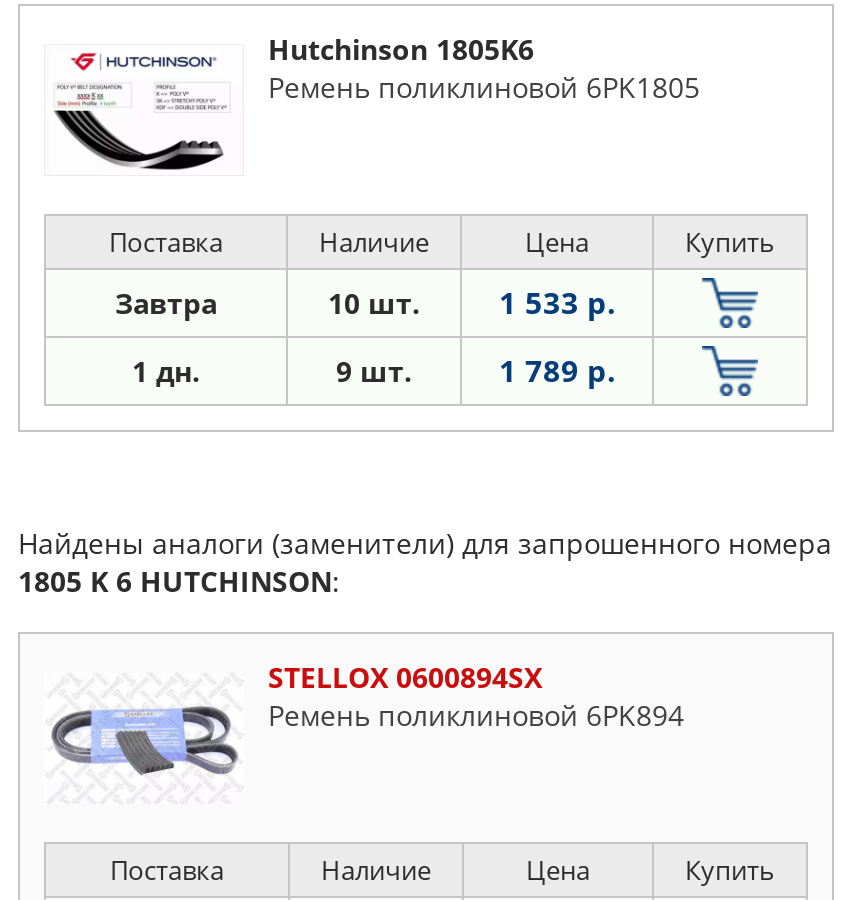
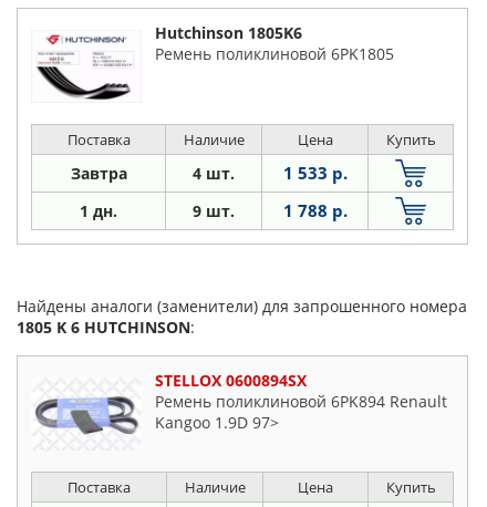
[328,284,420,322] 10 шт. -> [193,163,235,184] 4 шт.
[499,350,615,390] 1 789 р. -> [283,199,347,221] 1 788 р.
[268,696,684,734] Ремень поликлиновой 6PK894 -> [155,391,447,433] Ремень поликлиновой 6PK894 Renault | Kangoo 1.9D 97>

